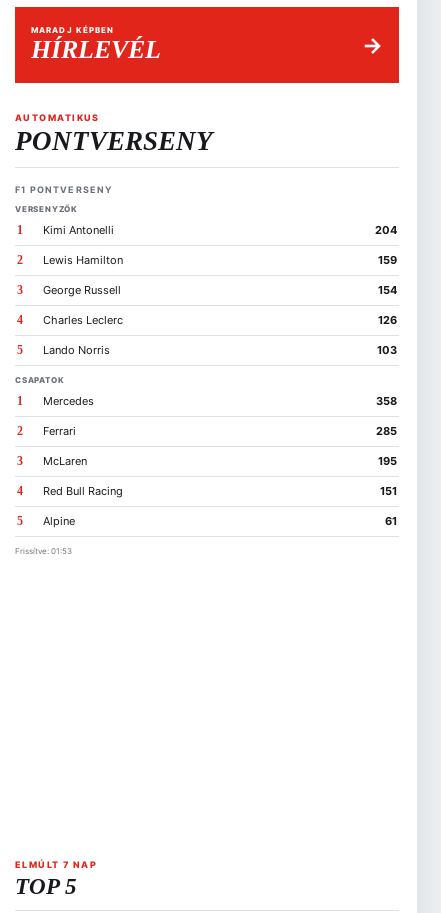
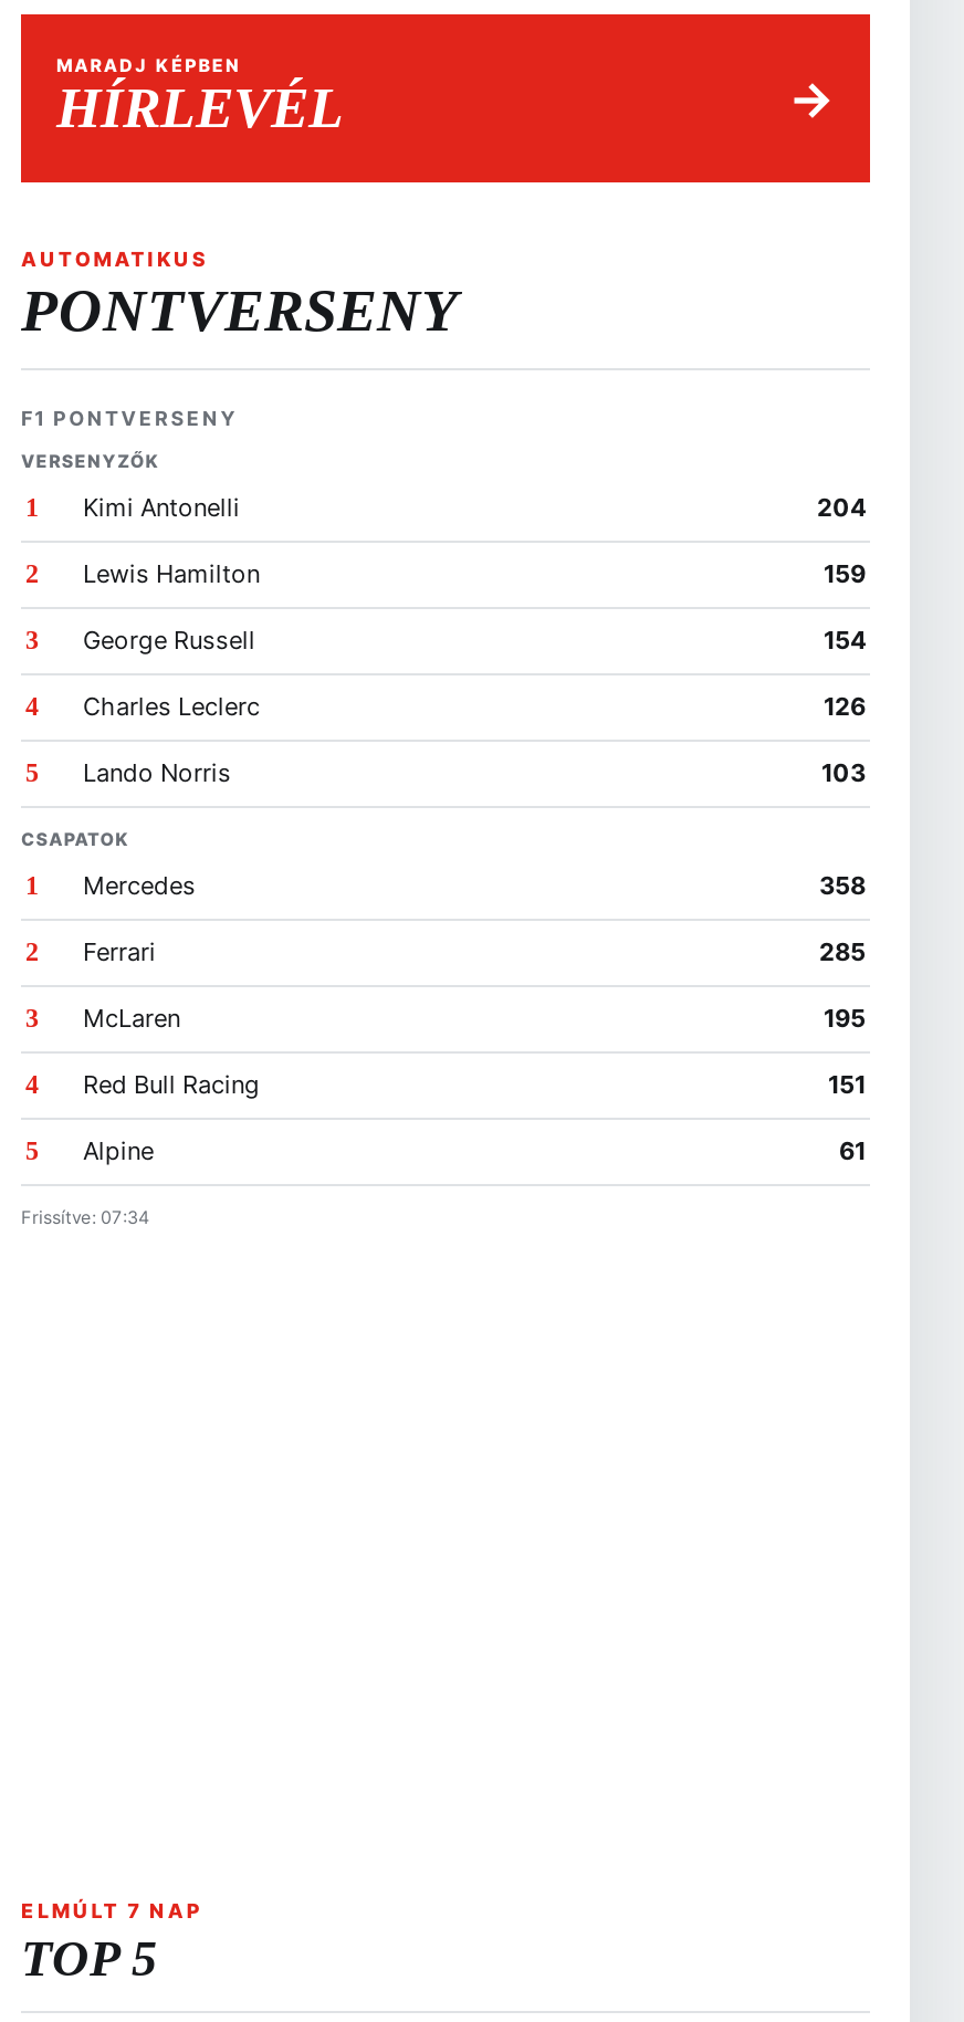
[15,546,72,556] Frissítve: 01:53 -> [21,1205,149,1227] Frissítve: 07:34

